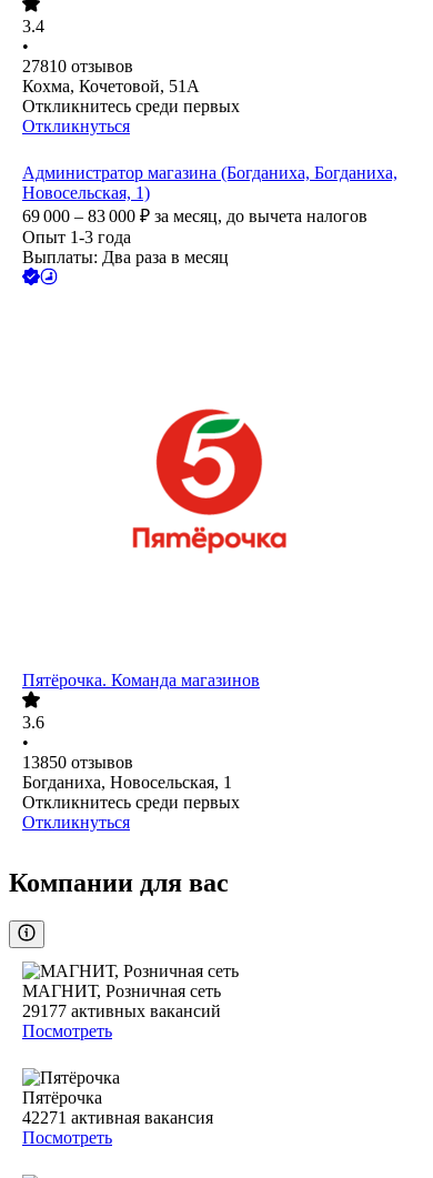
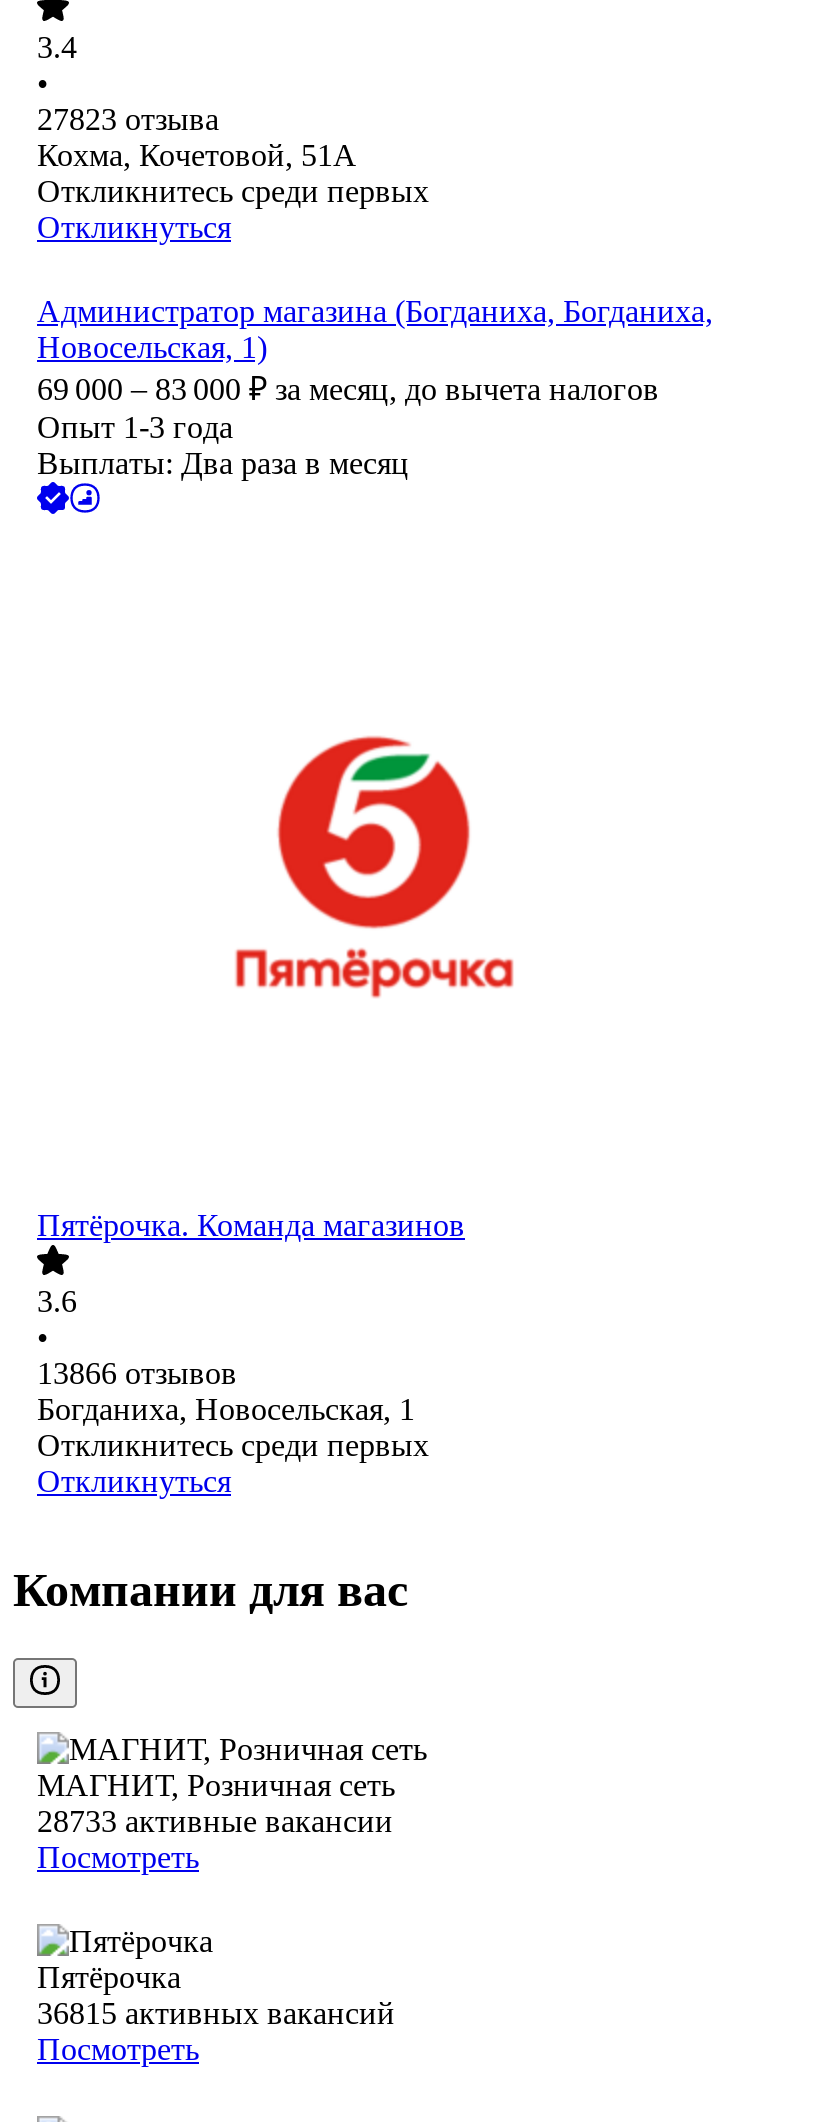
[22,57,133,76] 27810 отзывов -> [37,103,219,137] 27823 отзыва
[22,753,133,772] 13850 отзывов -> [37,1357,237,1391] 13866 отзывов
[22,1002,221,1021] 29177 активных вакансий -> [37,1805,393,1839] 28733 активные вакансии
[22,1108,213,1127] 42271 активная вакансия -> [37,1997,395,2031] 36815 активных вакансий

